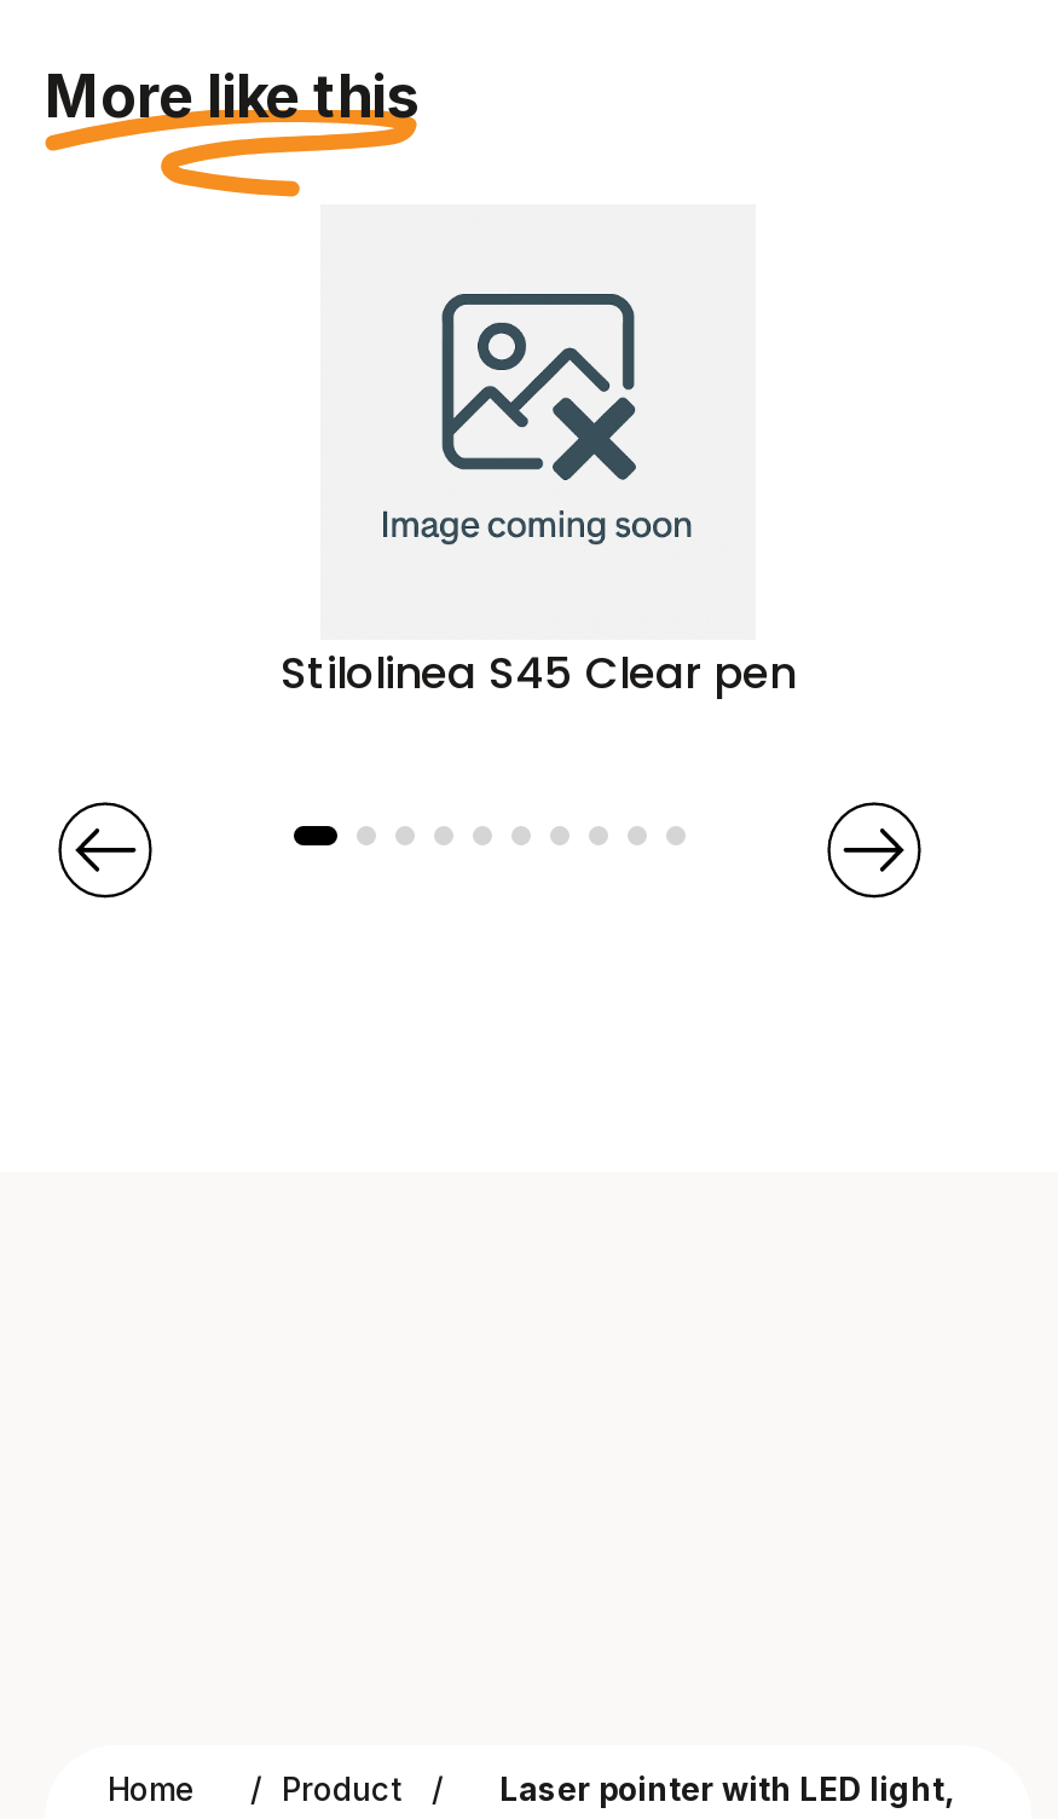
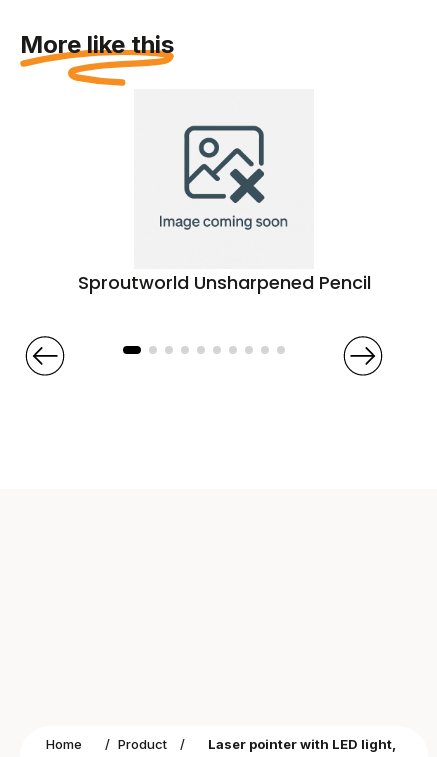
[281,641,796,702] Stilolinea S45 Clear pen -> [77,270,370,295] Sproutworld Unsharpened Pencil

